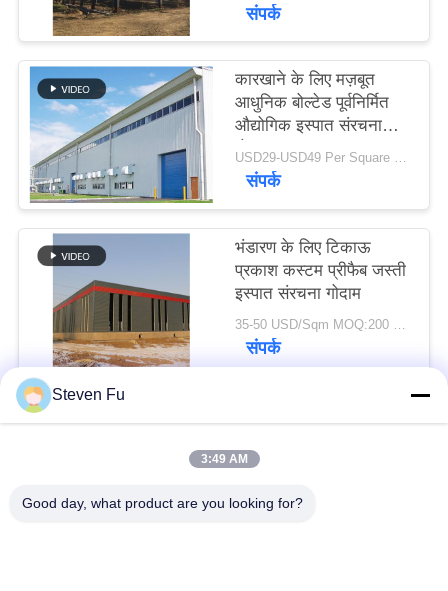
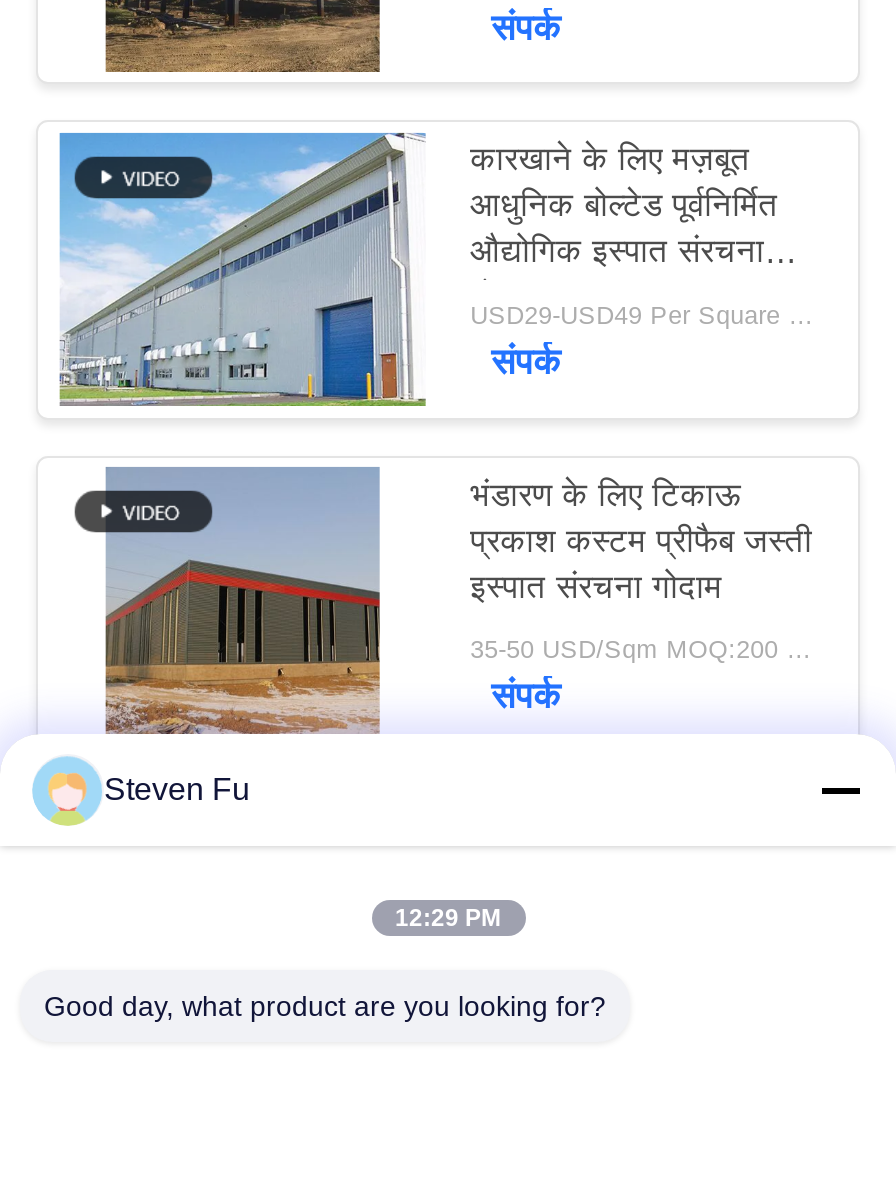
[200,452,247,466] 3:49 AM -> [395,904,501,932] 12:29 PM

